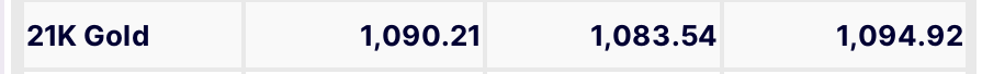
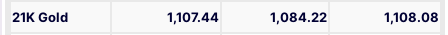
[360,18,481,53] 1,090.21 -> [167,9,219,25] 1,107.44
[590,18,718,53] 1,083.54 -> [270,9,327,25] 1,084.22
[836,18,963,53] 1,094.92 -> [384,9,439,25] 1,108.08

